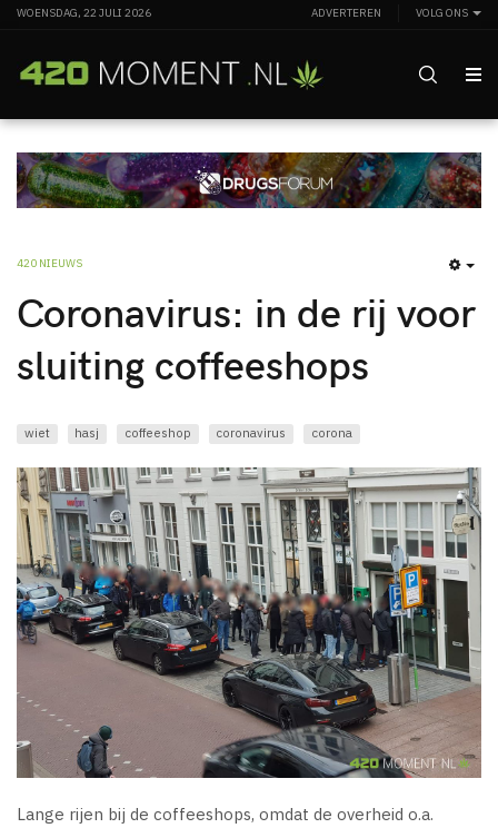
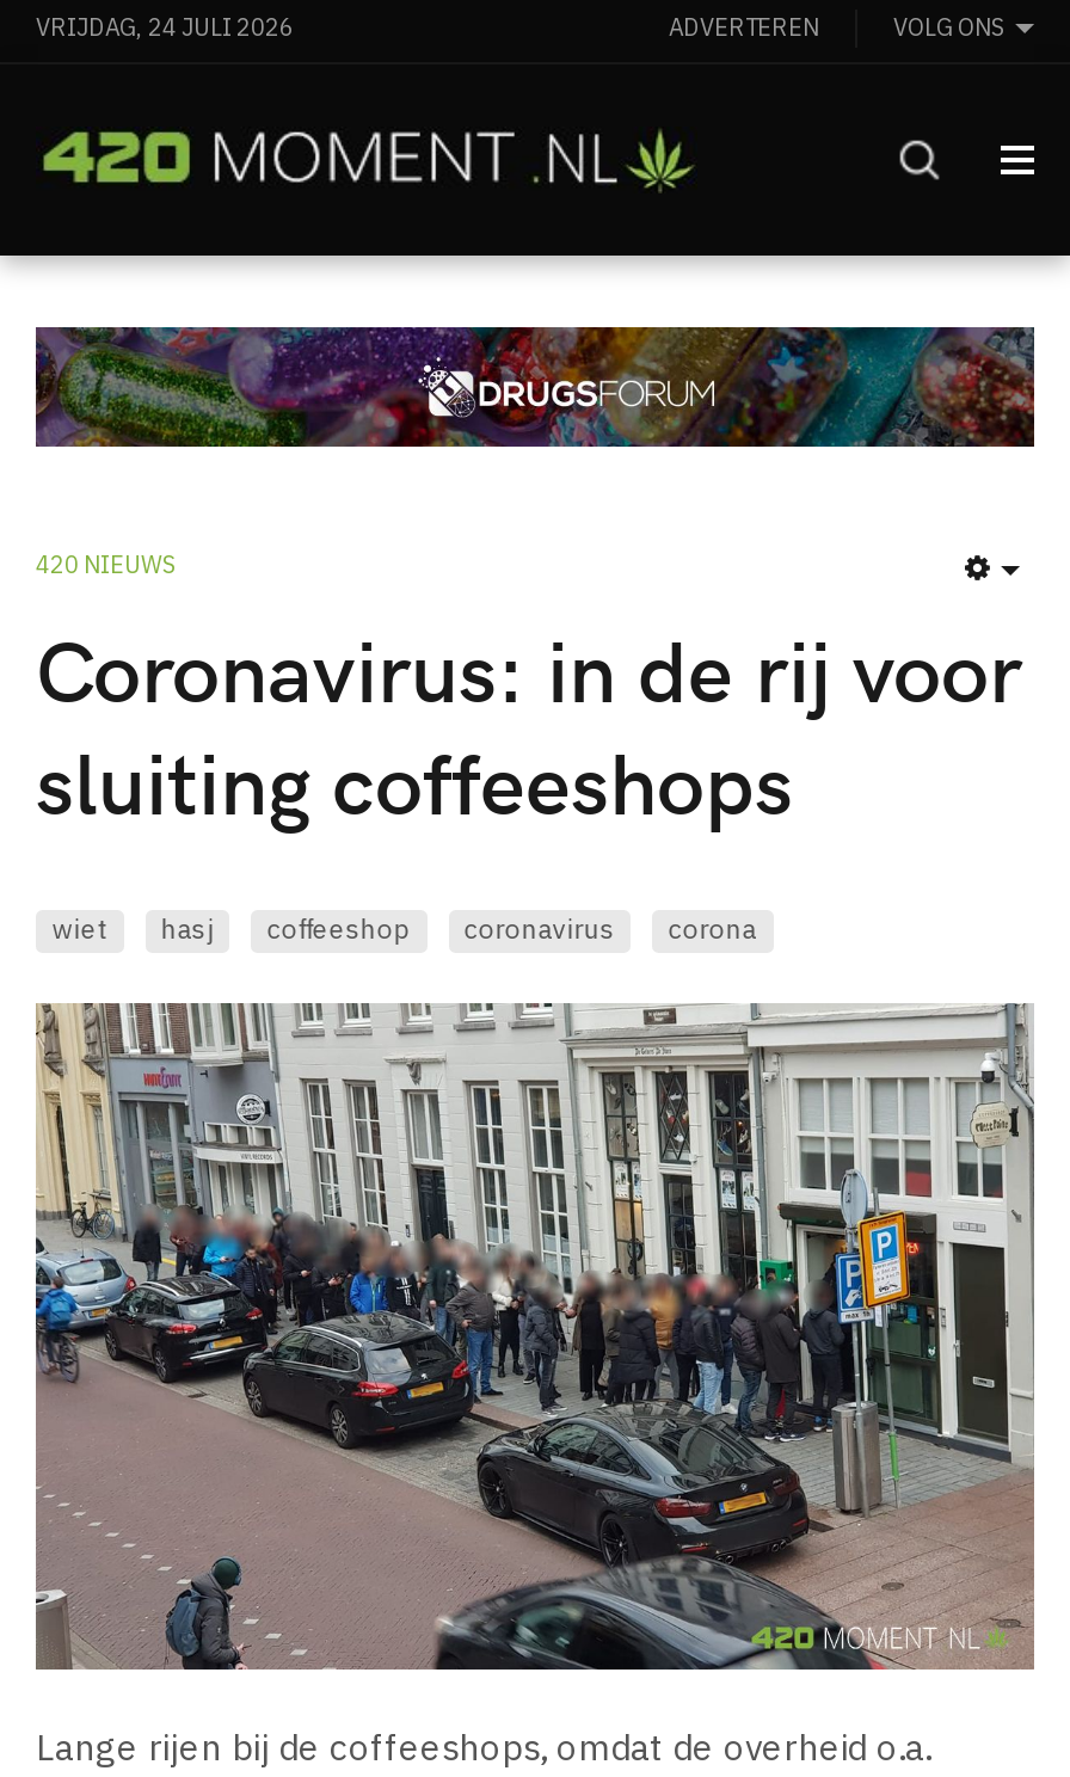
[17,5,151,19] WOENSDAG, 22 JULI 2026 -> [36,11,294,42] VRIJDAG, 24 JULI 2026

